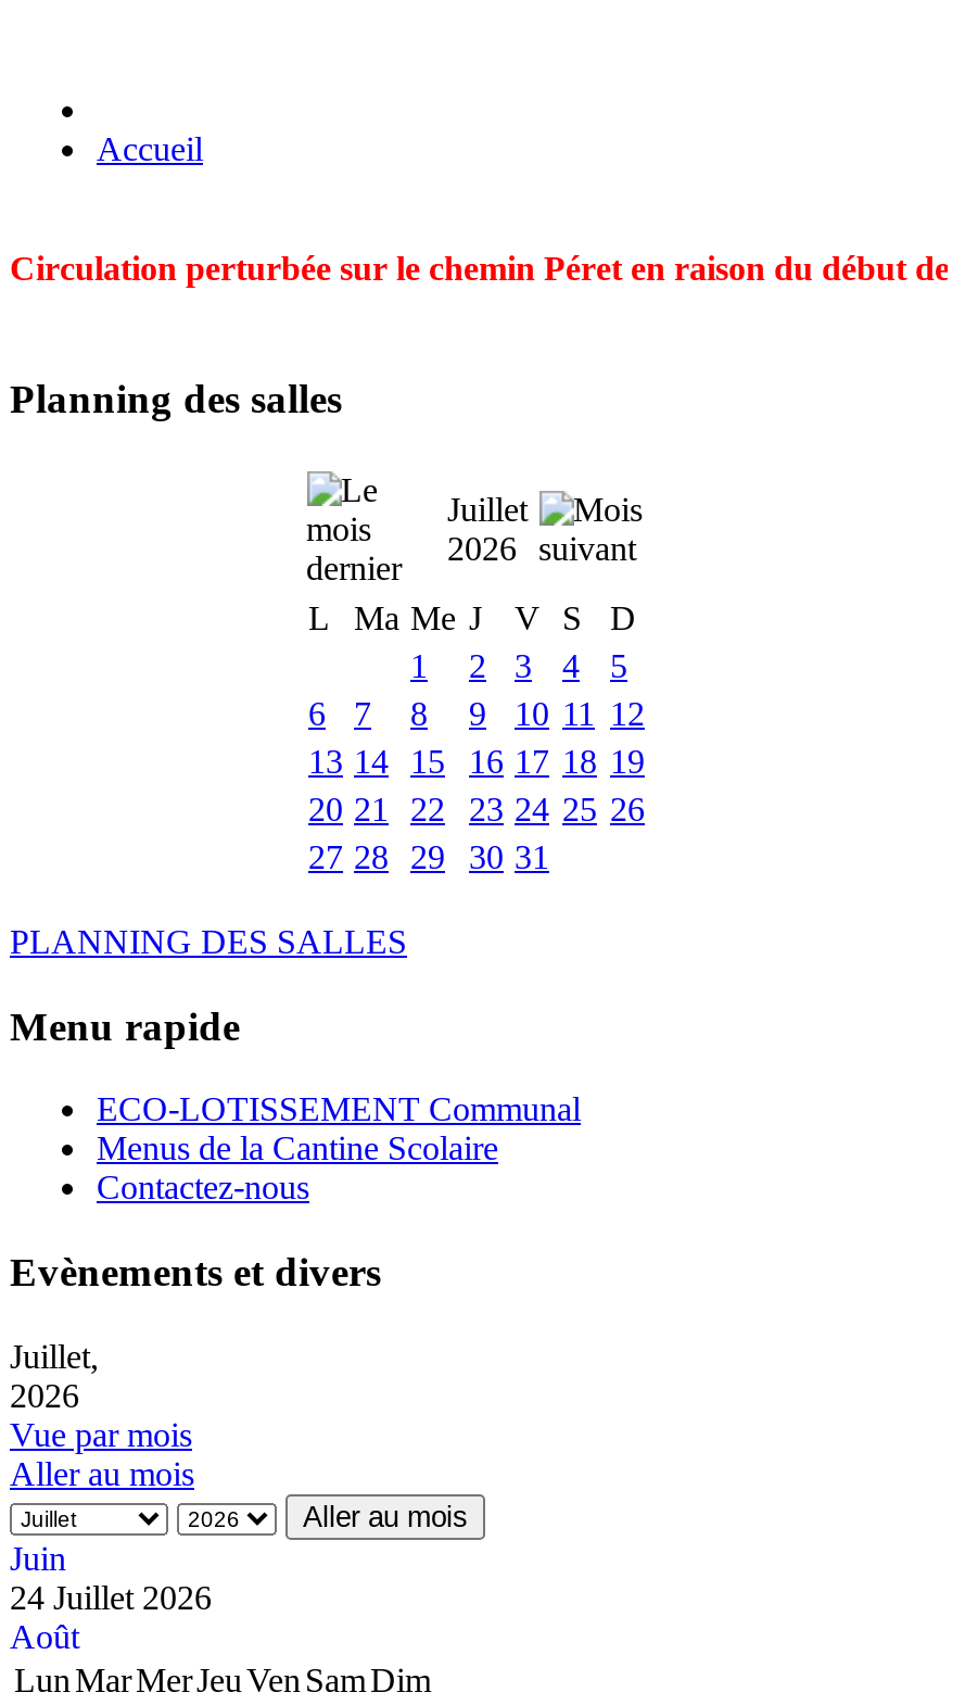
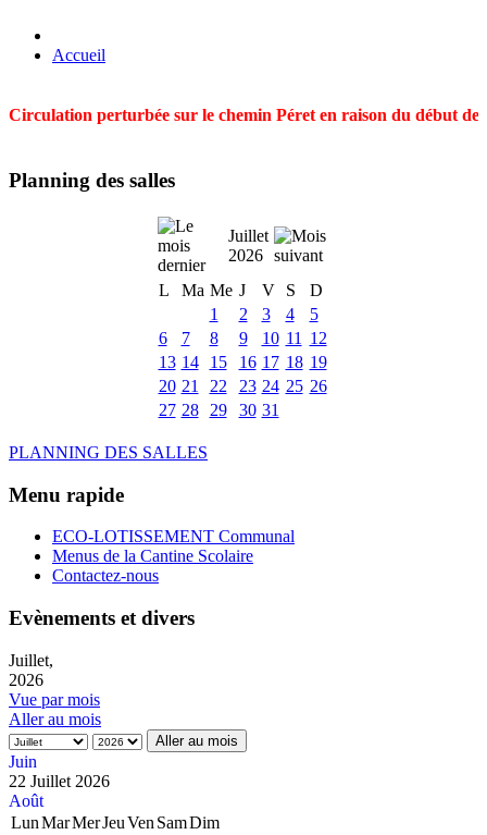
[10,1579,212,1616] 24 Juillet 2026 -> [9,772,110,790] 22 Juillet 2026

